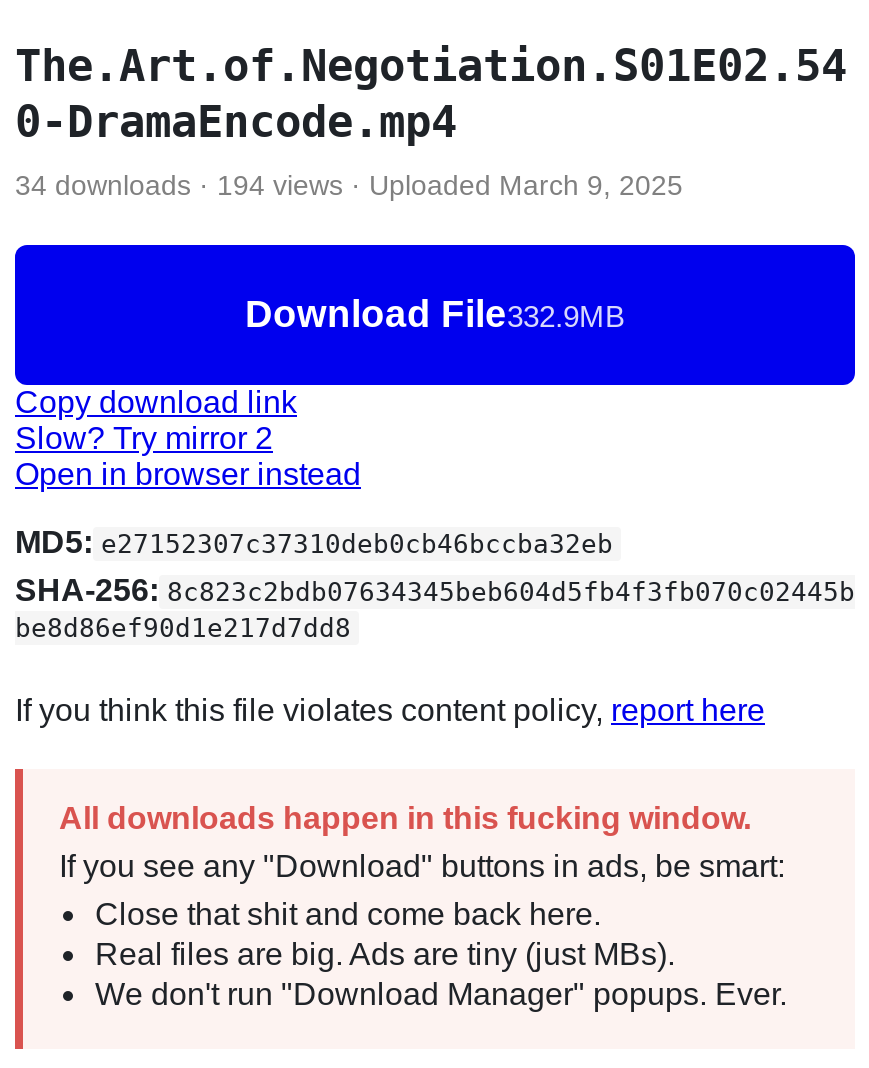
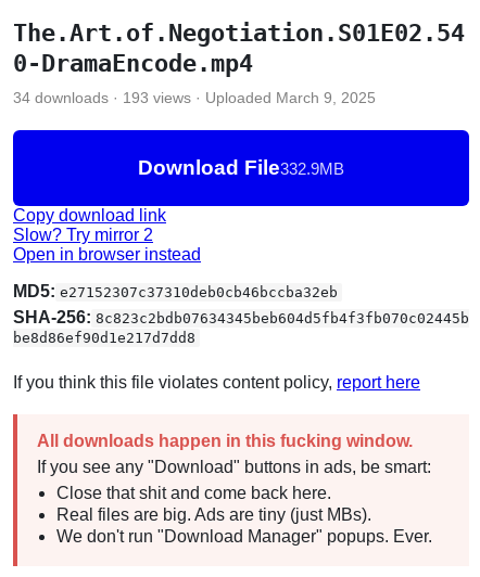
[15,169,683,201] 34 downloads · 194 views · Uploaded March 9, 2025 -> [13,89,376,106] 34 downloads · 193 views · Uploaded March 9, 2025

